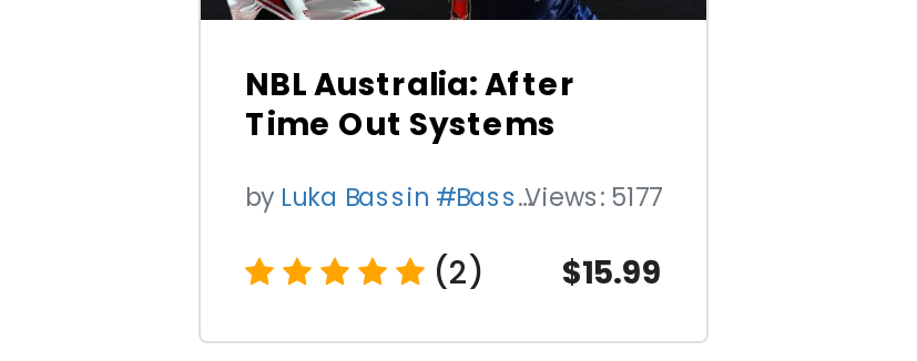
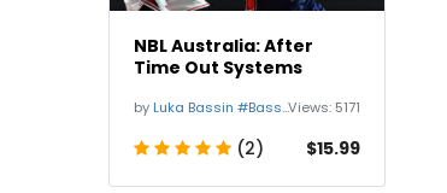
[245,179,662,214] by Luka Bassin #BassketSTUDIO Views: 5177 -> [134,97,360,117] by Luka Bassin #BassketSTUDIO Views: 5171

